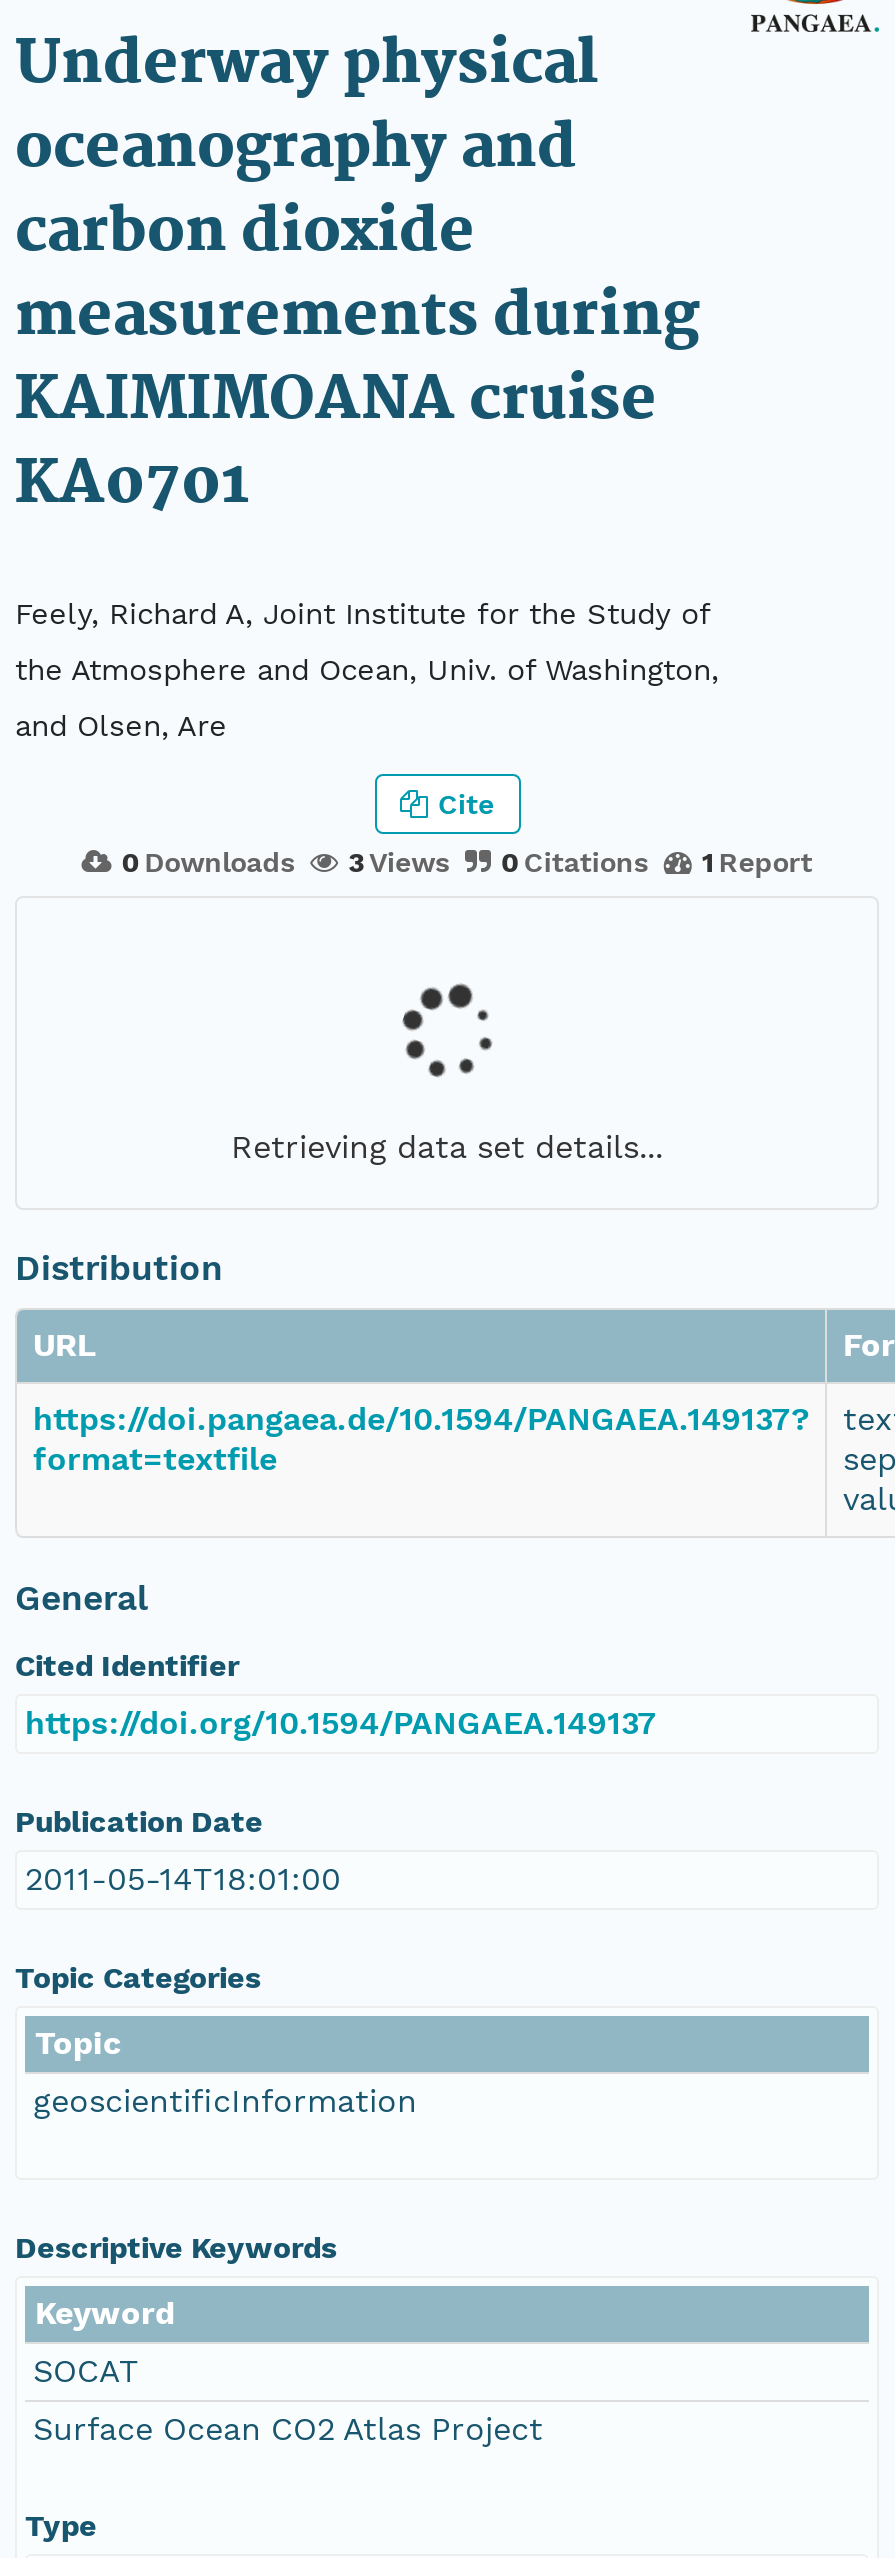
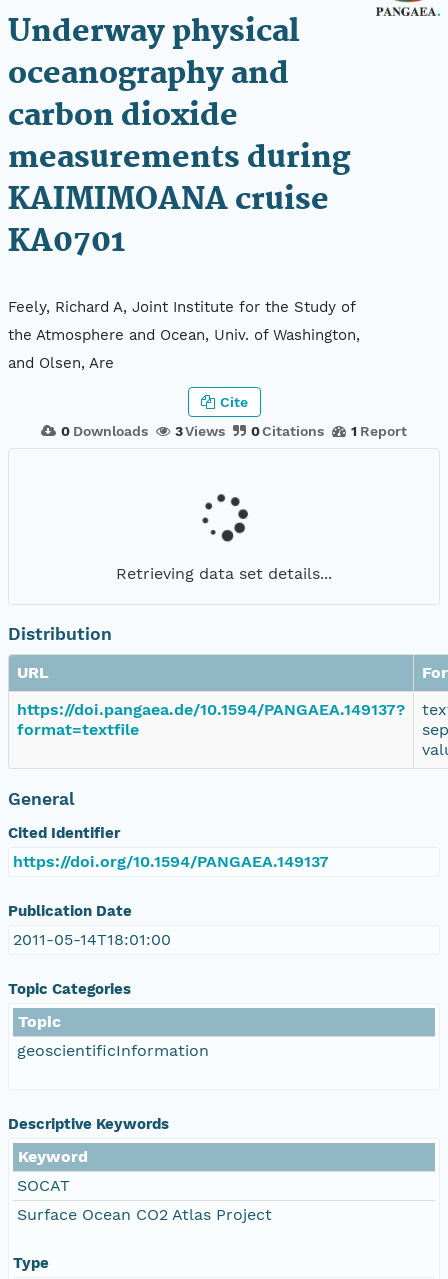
[401,982,495,1084] [image] -> [201,492,249,543] [image]

